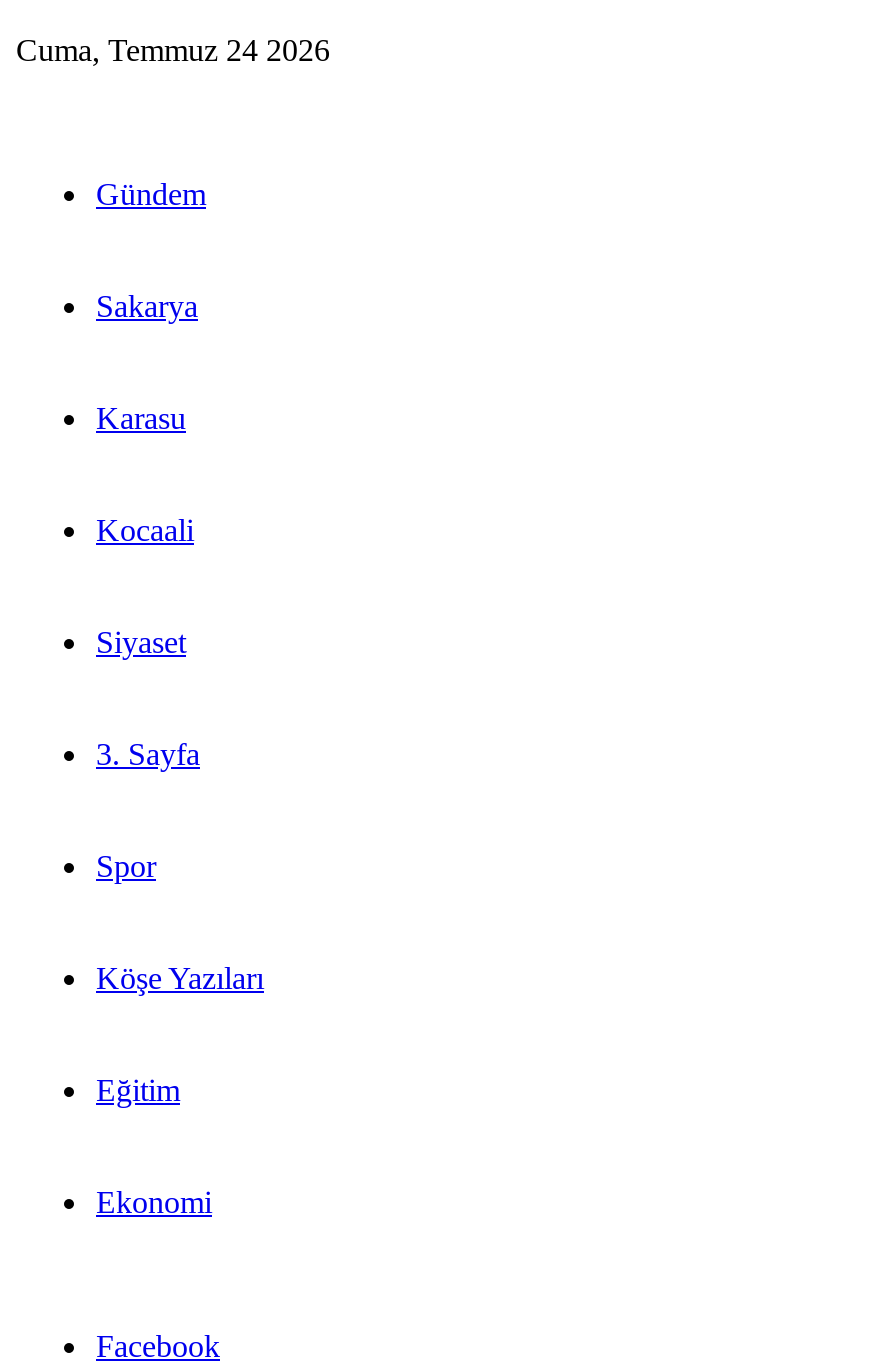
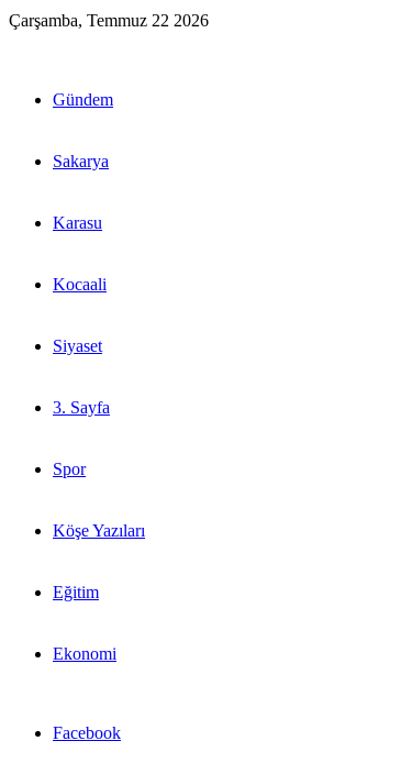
[16,33,330,67] Cuma, Temmuz 24 2026 -> [9,11,209,30] Çarşamba, Temmuz 22 2026

